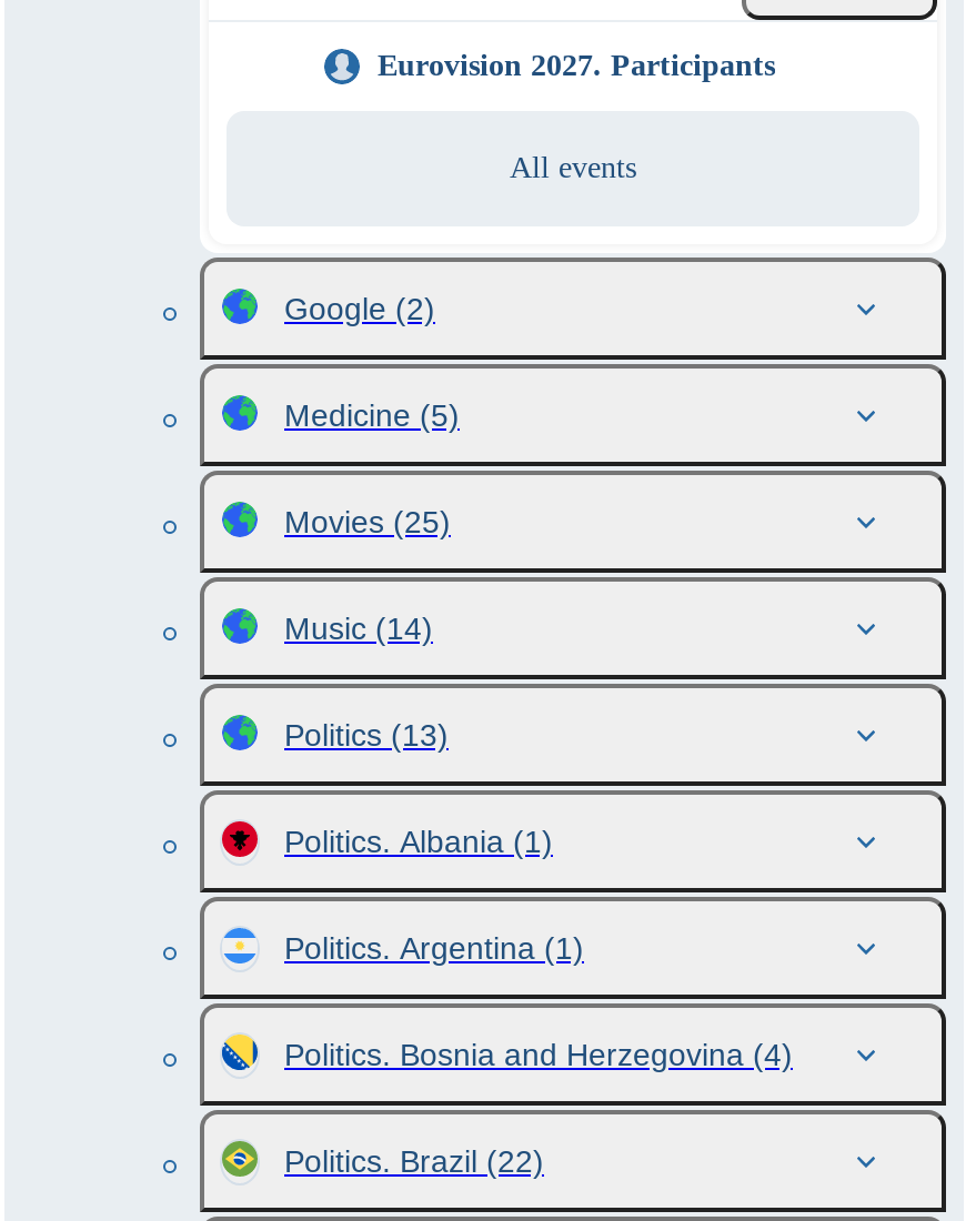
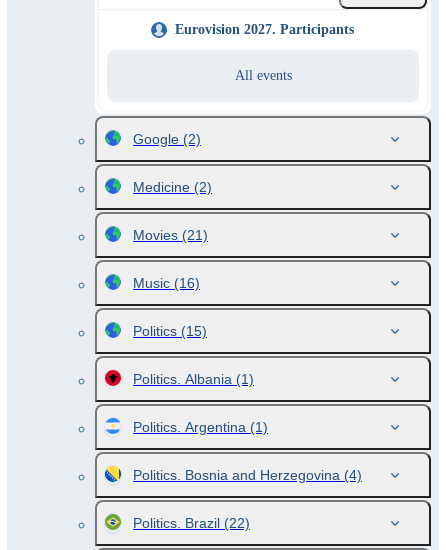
[284,397,460,433] Medicine (5) -> [133,179,212,195] Medicine (2)
[284,504,451,539] Movies (25) -> [133,227,208,243] Movies (21)
[284,610,433,646] Music (14) -> [133,275,200,291] Music (16)
[284,717,449,753] Politics (13) -> [133,323,207,339] Politics (15)

